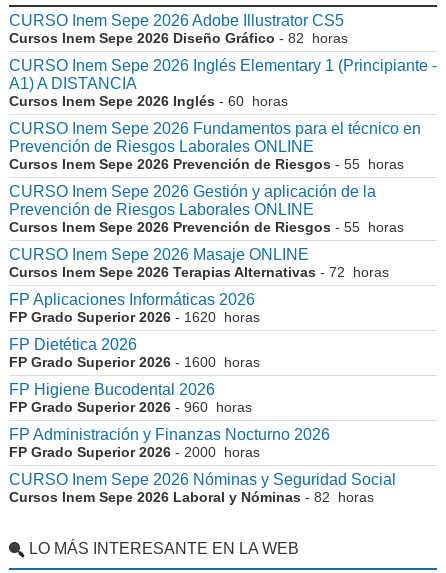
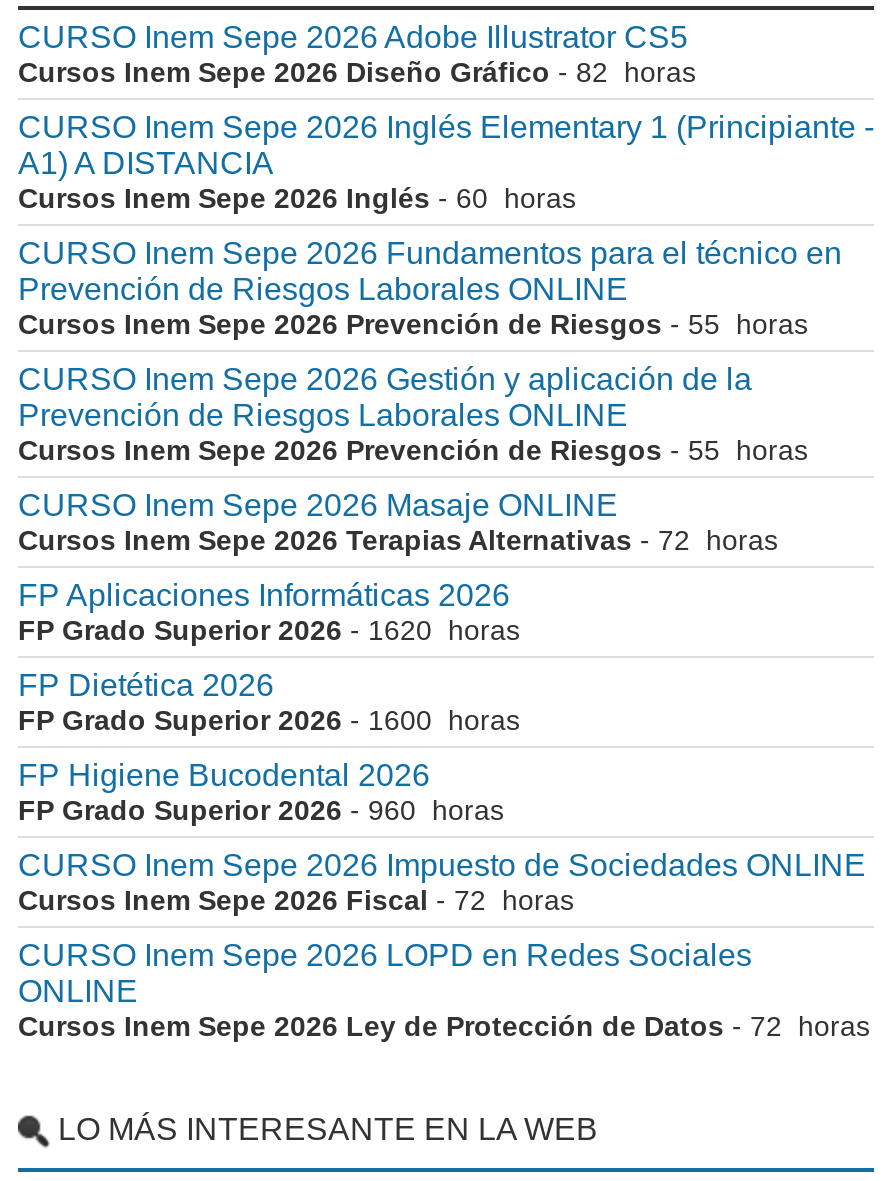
[9,426,330,460] FP Administración y Finanzas Nocturno 2026 | FP Grado Superior 2026 - 2000 horas -> [18,848,866,916] CURSO Inem Sepe 2026 Impuesto de Sociedades ONLINE | Cursos Inem Sepe 2026 Fiscal - 72 horas
[9,471,396,505] CURSO Inem Sepe 2026 Nóminas y Seguridad Social | Cursos Inem Sepe 2026 Laboral y Nóminas - 82 horas -> [18,938,870,1042] CURSO Inem Sepe 2026 LOPD en Redes Sociales | ONLINE | Cursos Inem Sepe 2026 Ley de Protección de Datos - 72 horas

